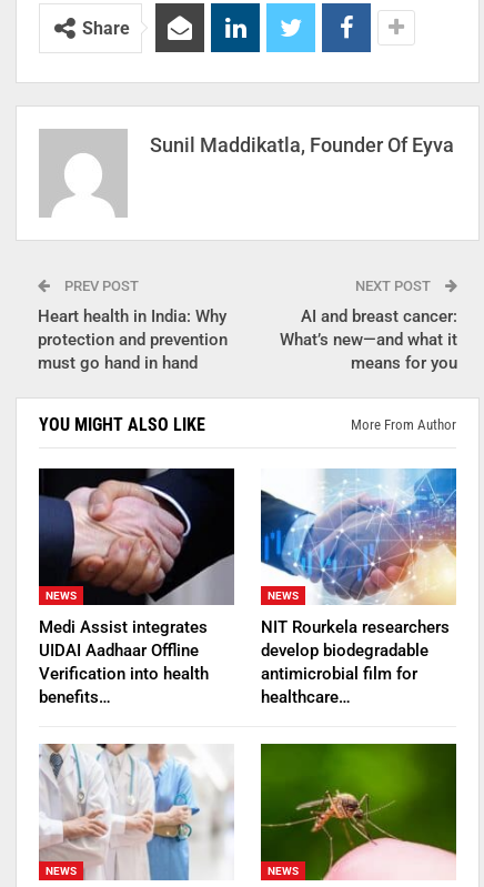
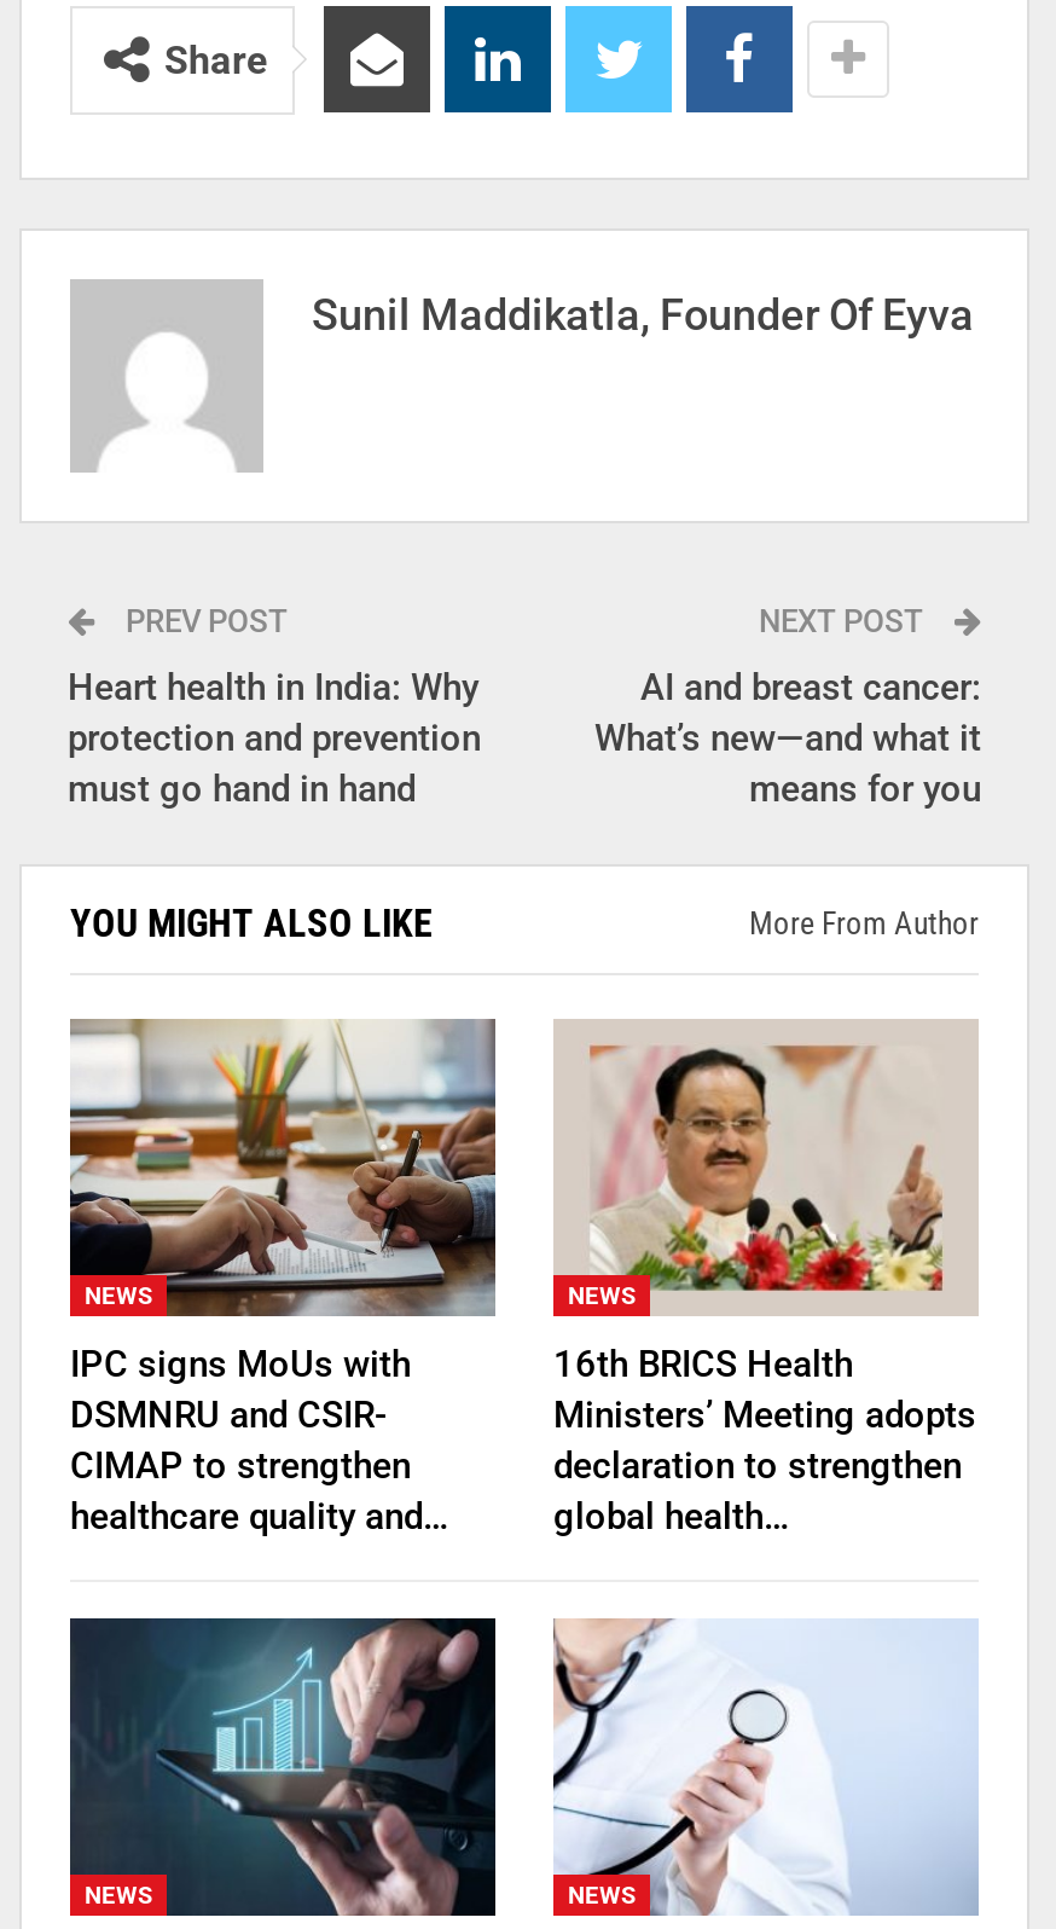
[38,467,235,707] [image] | Medi Assist integrates | UIDAI Aadhaar Offline | Verification into health | benefits… -> [68,1016,498,1538] [image] | IPC signs MoUs with | DSMNRU and CSIR- | CIMAP to strengthen | healthcare quality and…
[260,467,457,707] [image] | NIT Rourkela researchers | develop biodegradable | antimicrobial film for | healthcare… -> [553,1019,979,1538] [image] | 16th BRICS Health | Ministers’ Meeting adopts | declaration to strengthen | global health…
[39,743,234,881] [image] -> [68,1616,498,1918] [image]
[260,743,457,881] [image] -> [551,1618,979,1918] [image]

